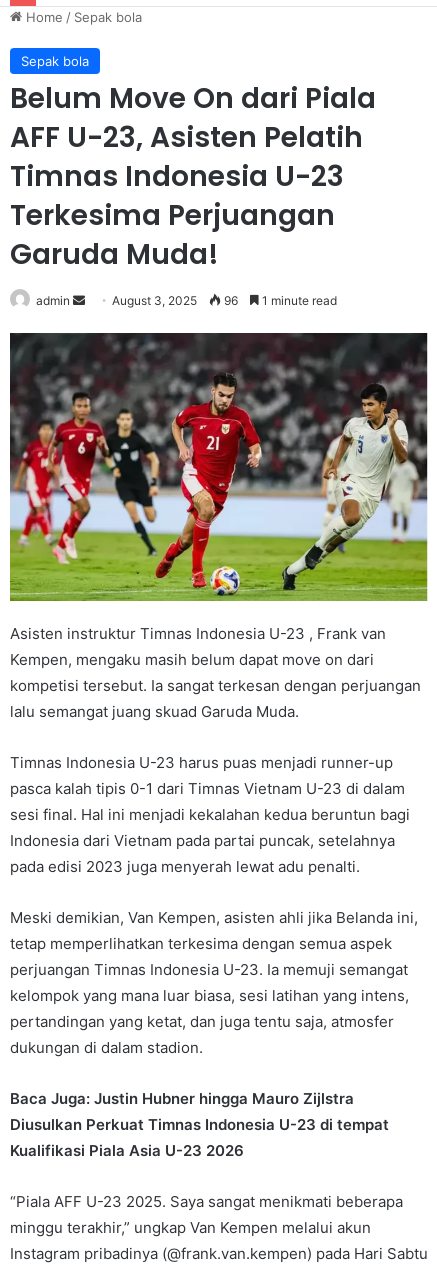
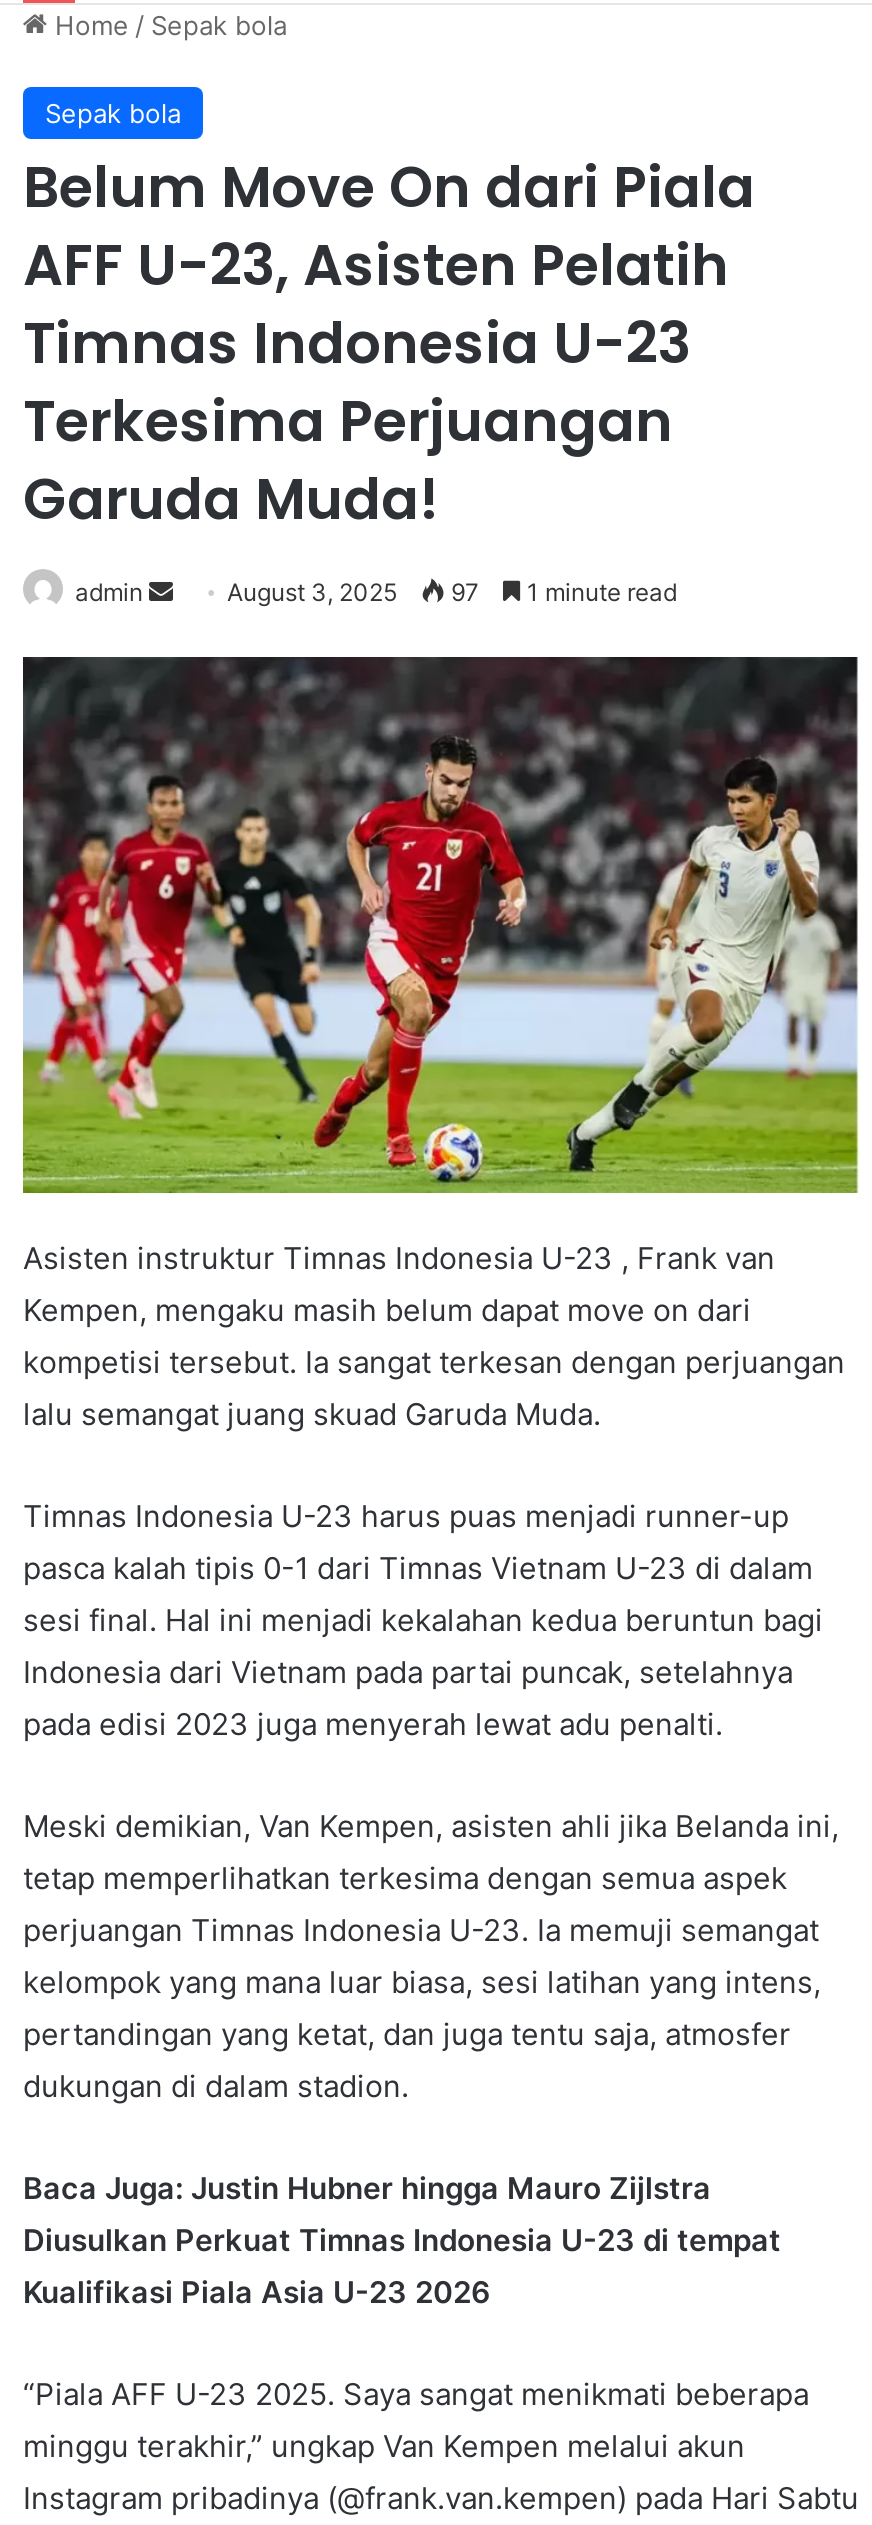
[221,293,238,308] 96 -> [445,577,479,607] 97

